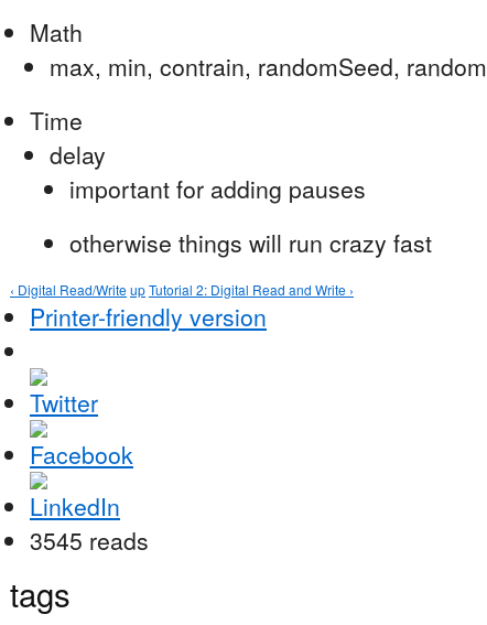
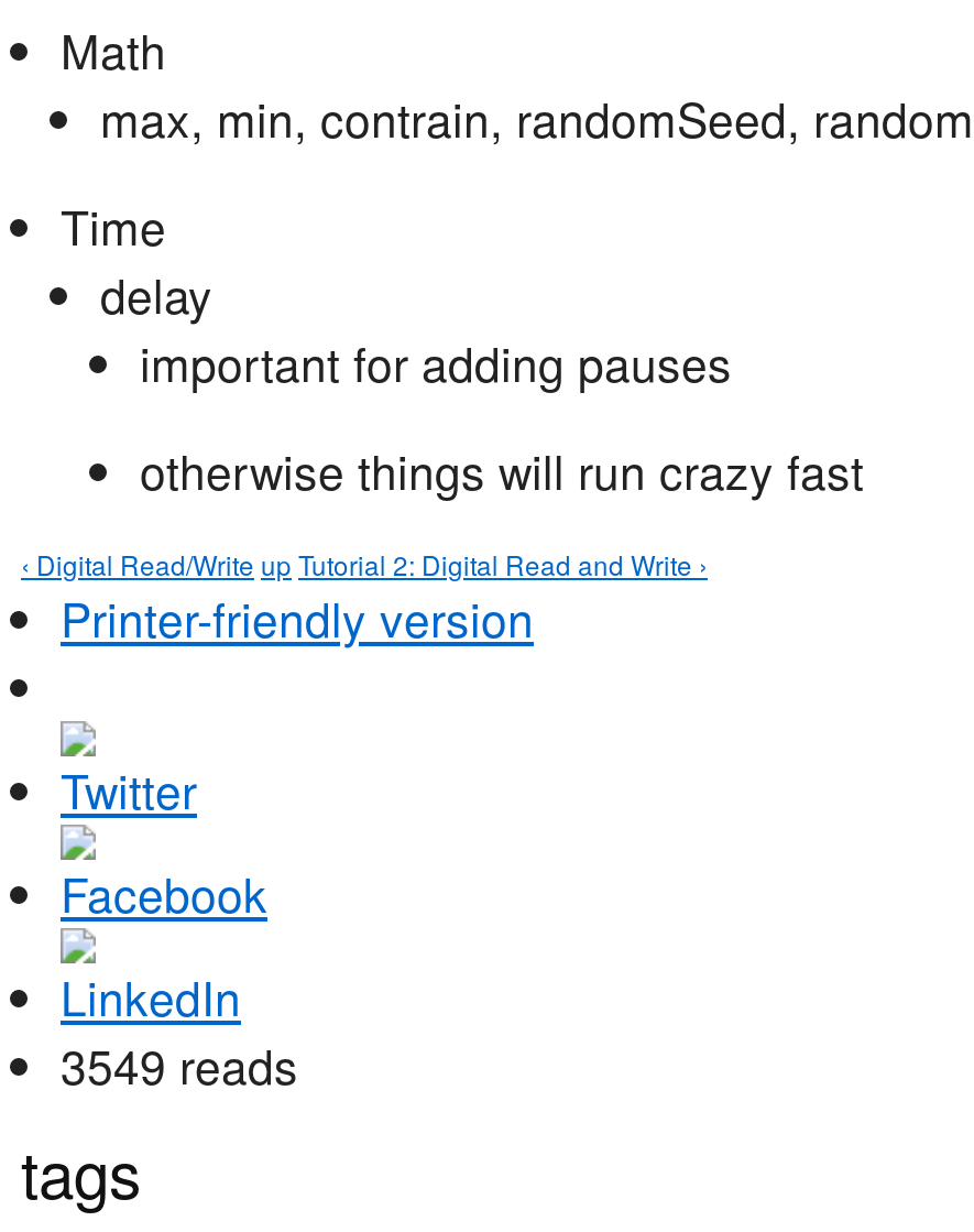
[30,524,149,557] 3545 reads -> [61,1032,298,1098] 3549 reads

